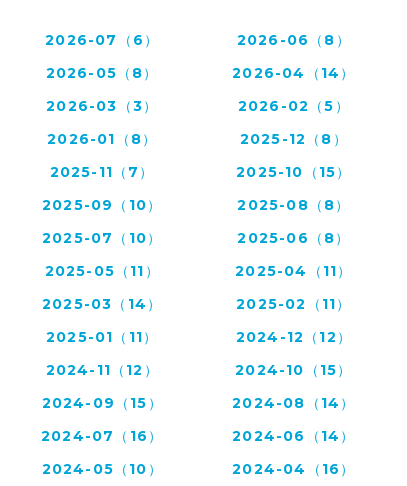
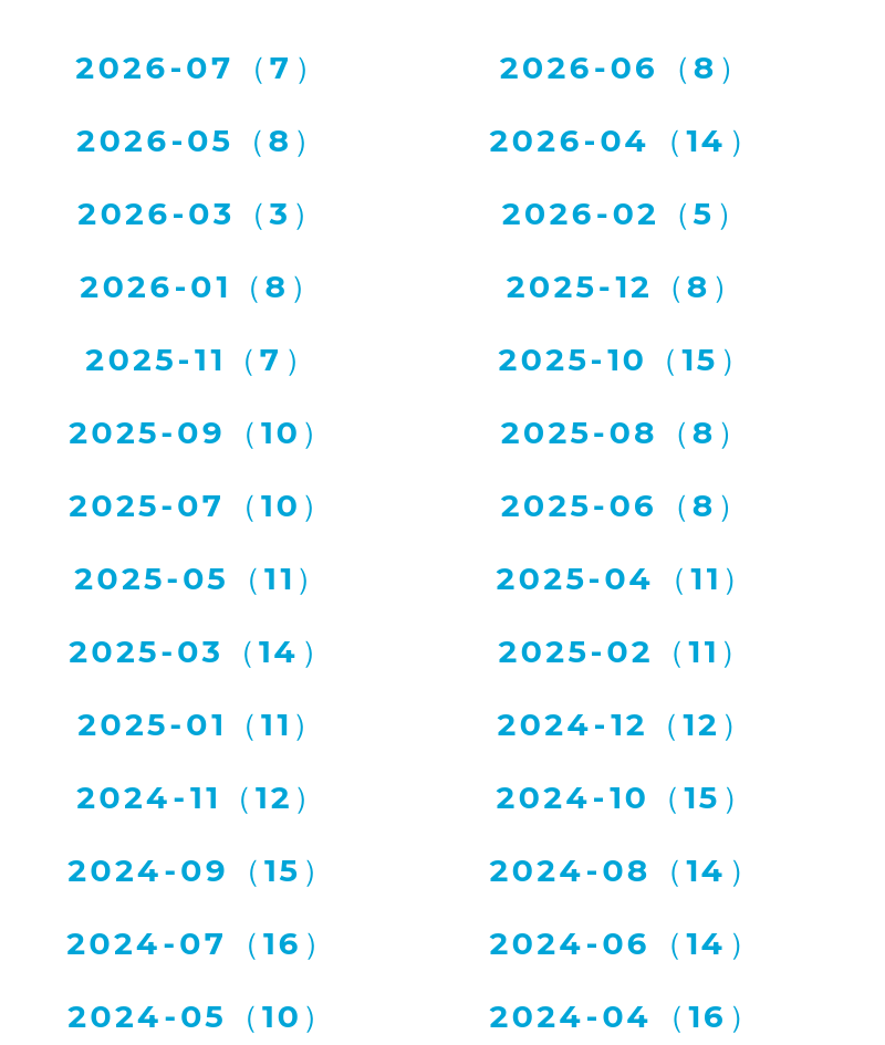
[45,31,159,49] 2026-07（6） -> [76,47,328,87] 2026-07（7）

